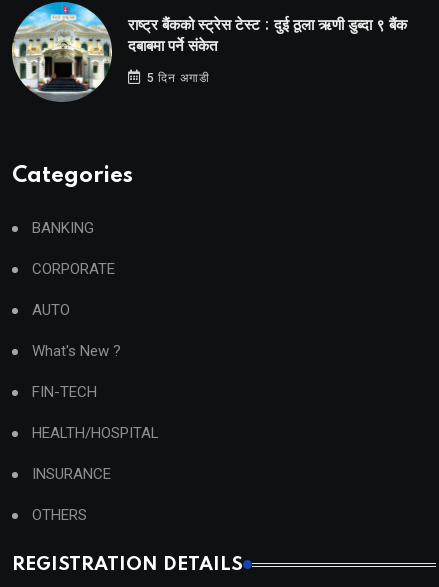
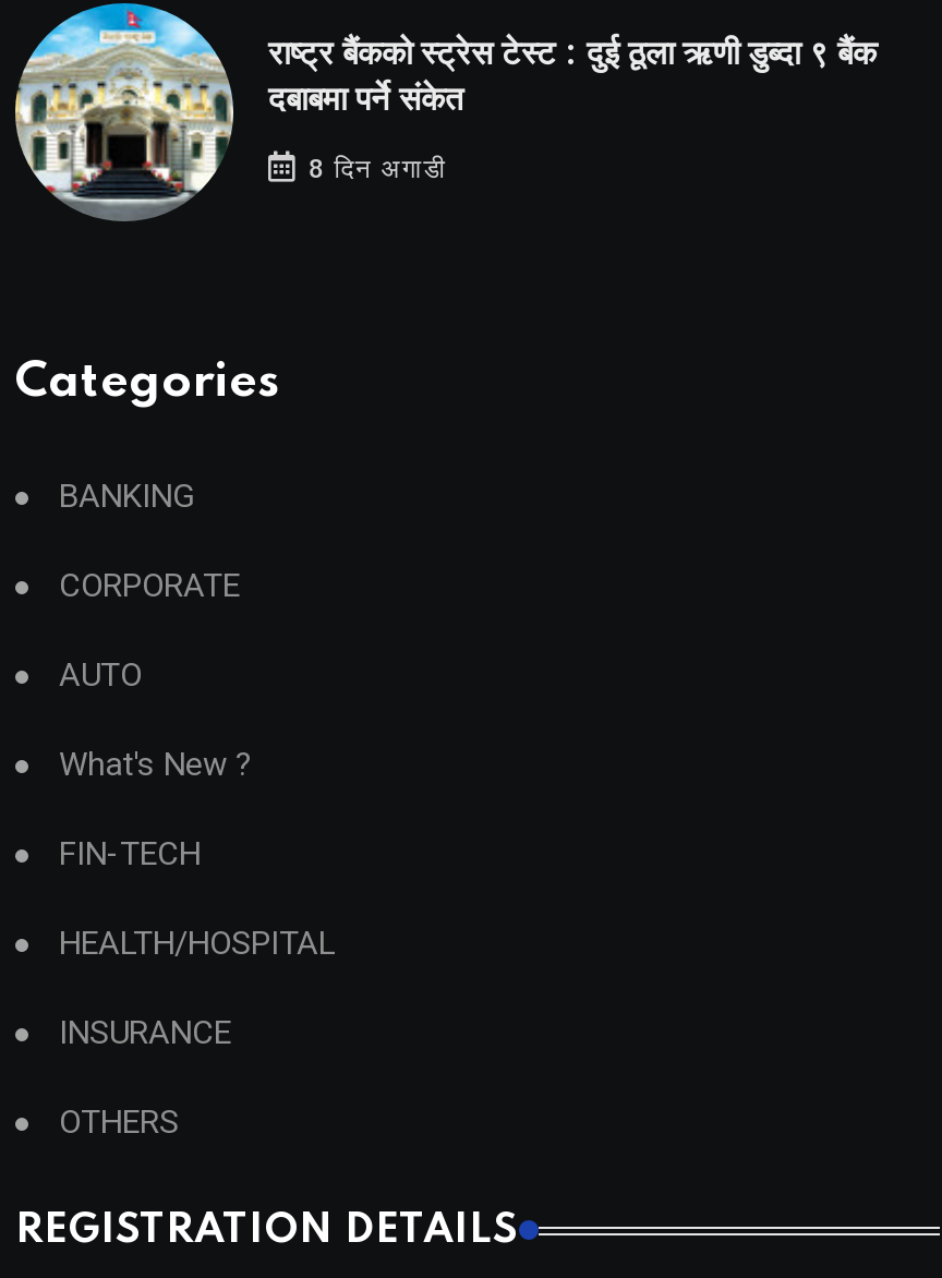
[143,71,210,85] 5 दिन अगाडी -> [300,154,447,184] 8 दिन अगाडी

